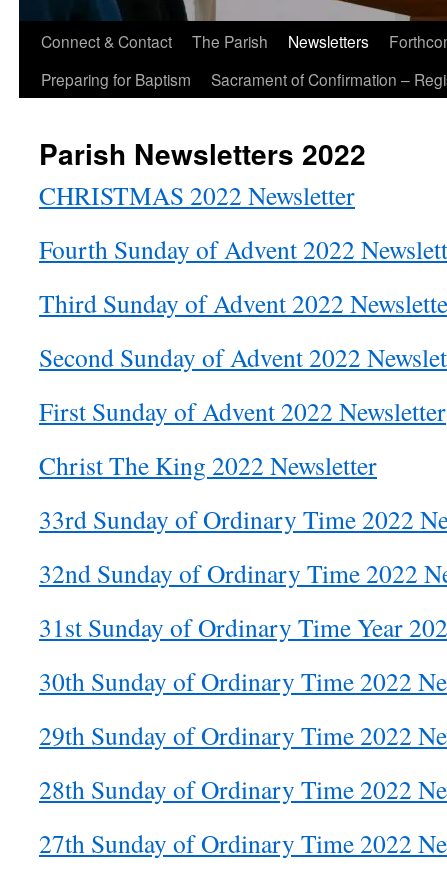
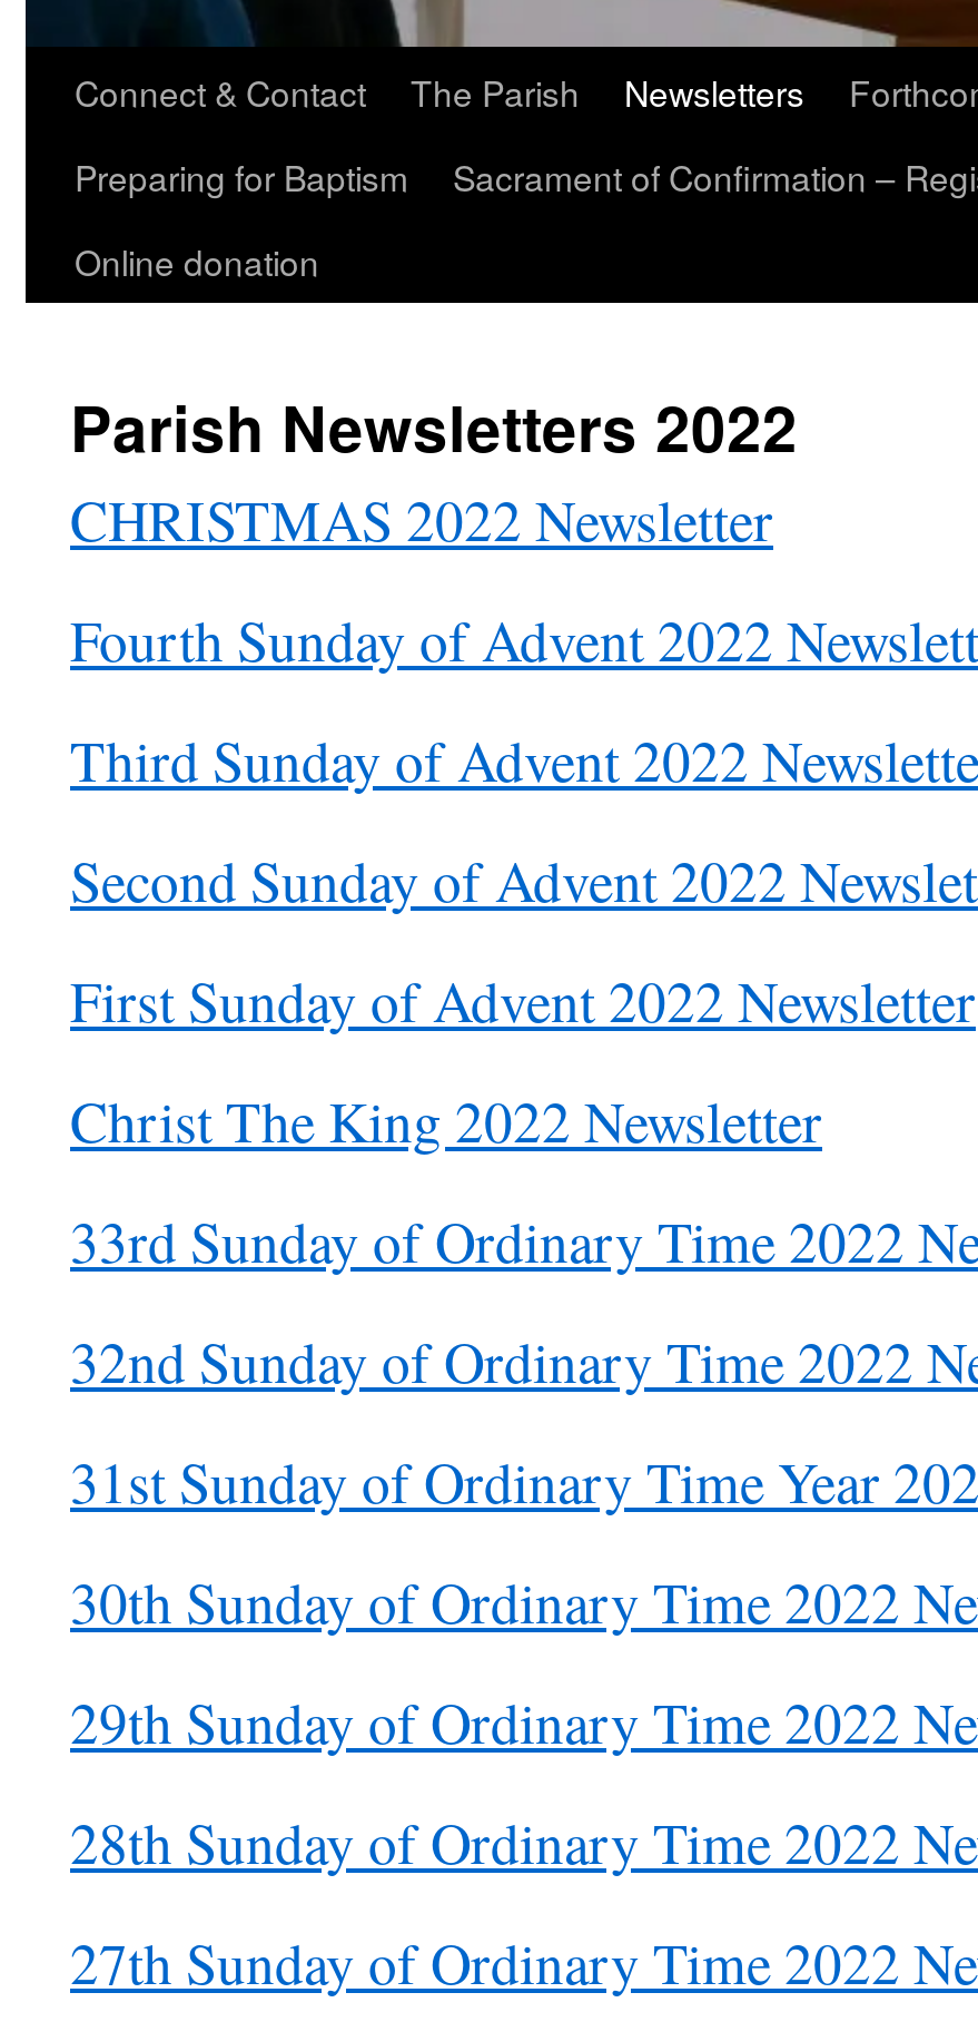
none -> [75,236,319,285] Online donation

